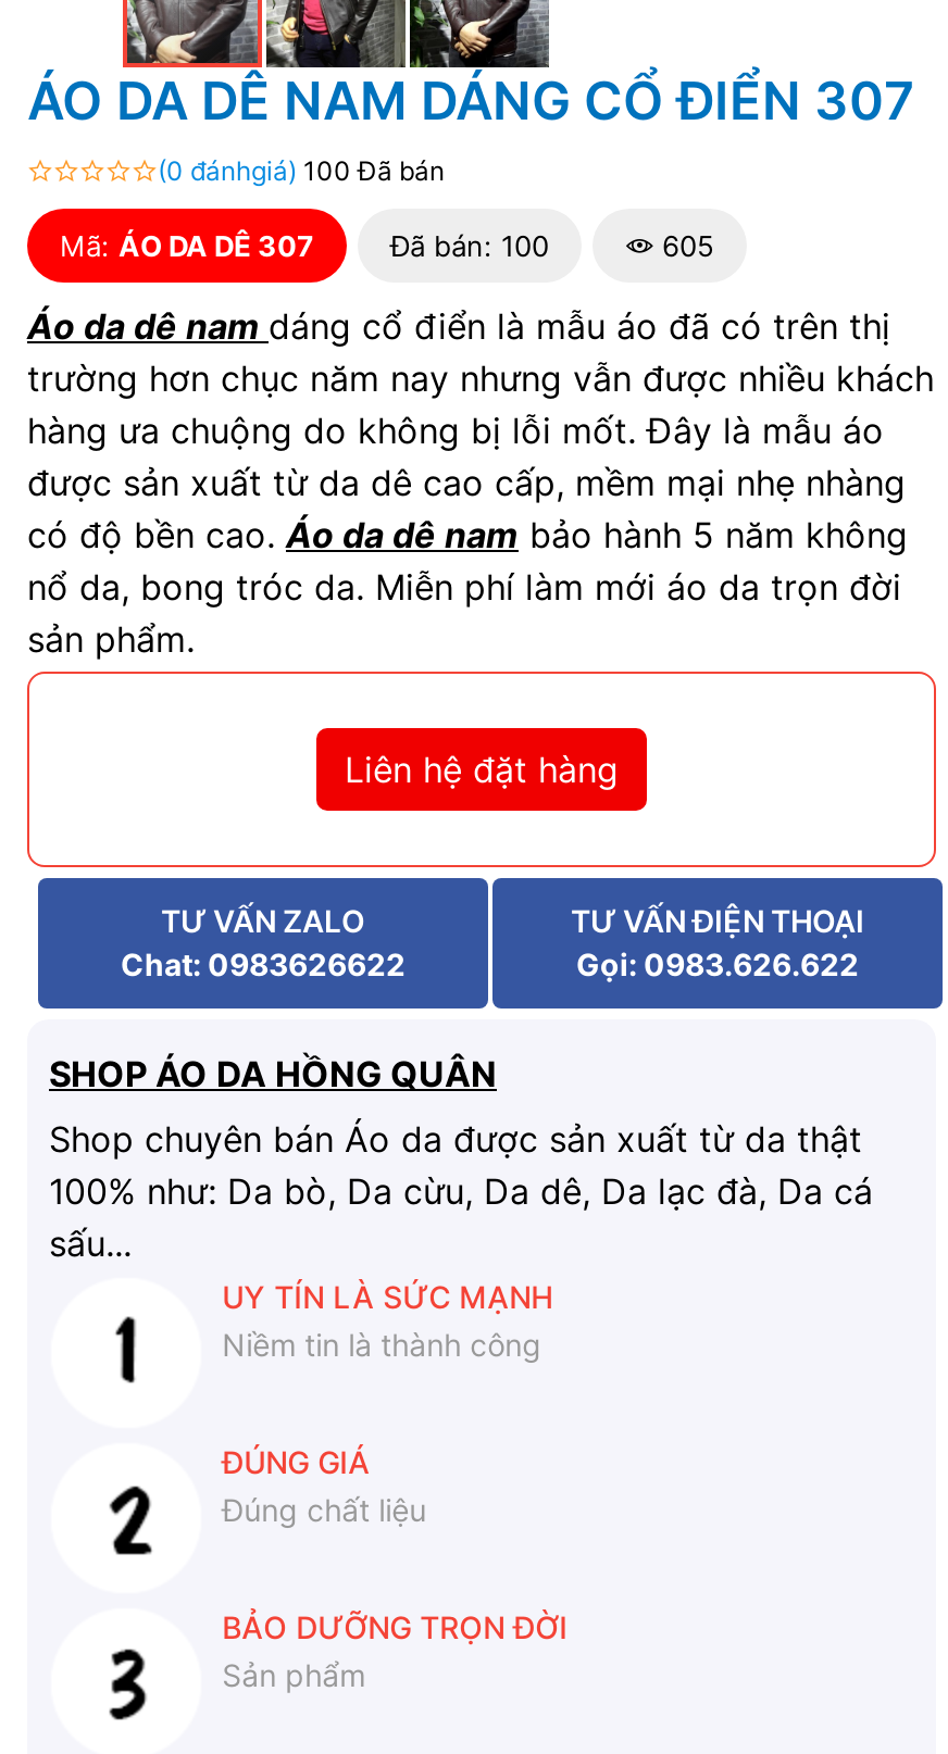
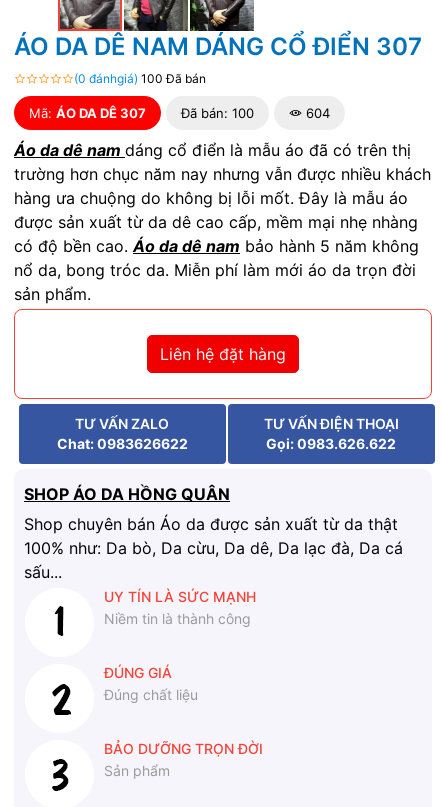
[653,228,714,263] 605 -> [302,105,330,121] 604

